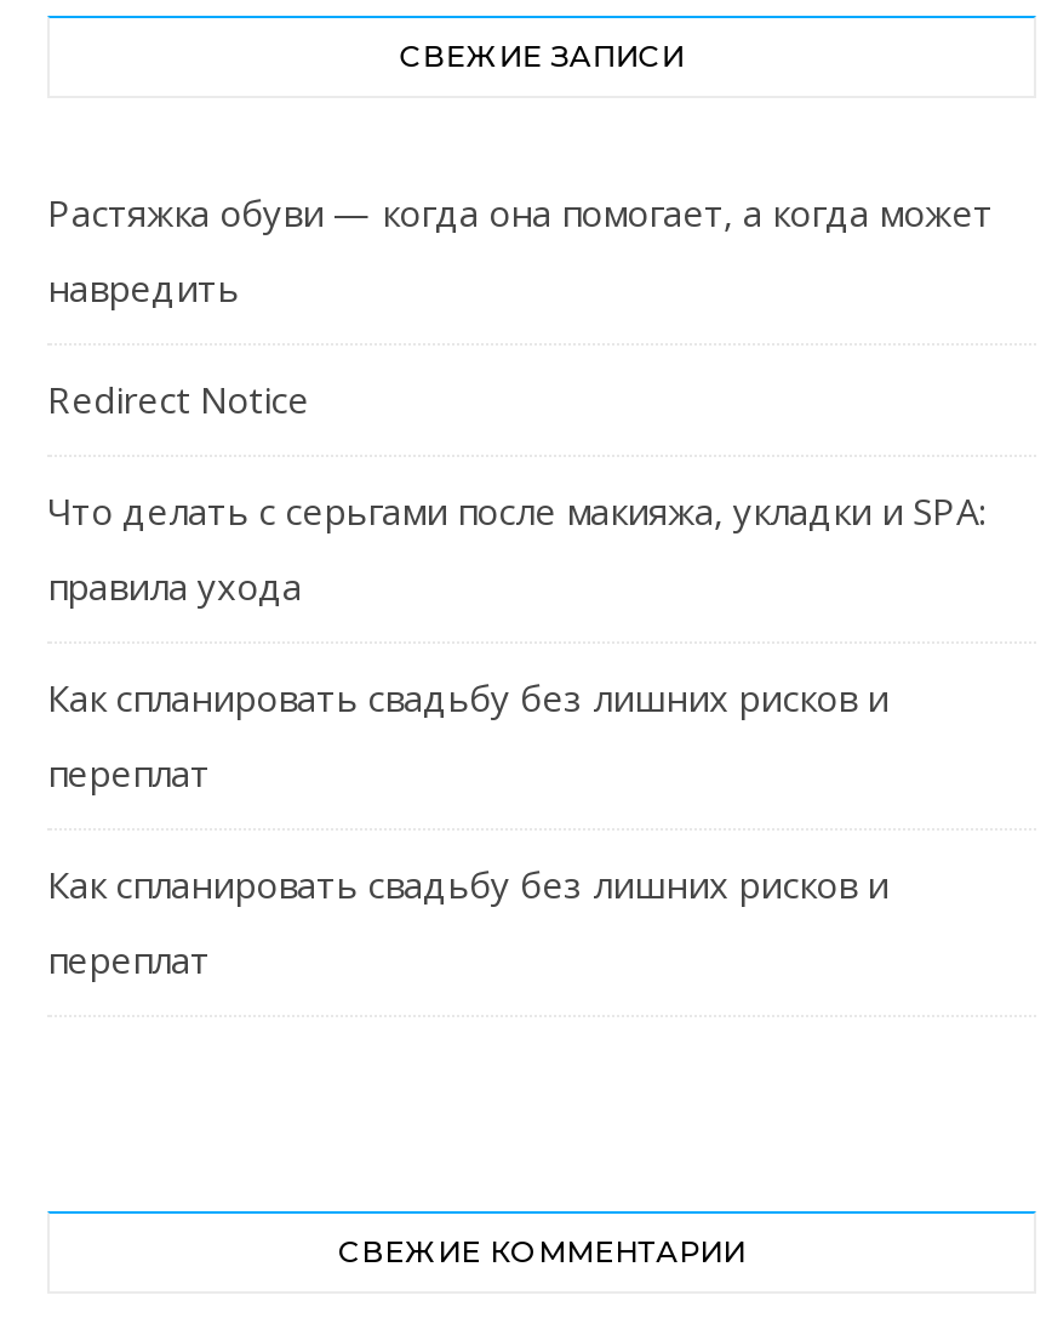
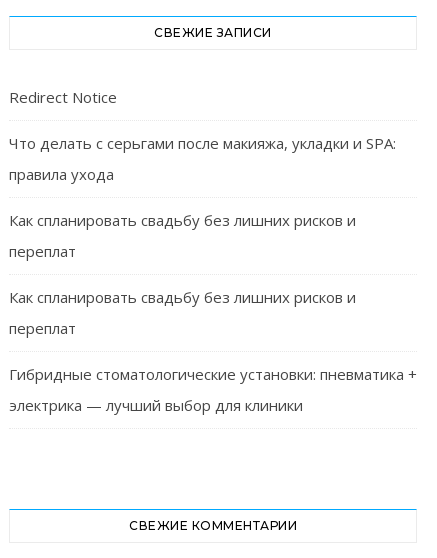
[47,188,993,312] Растяжка обуви — когда она помогает, а когда может | навредить -> none
moved [47,375,985,983] -> [9,87,396,338]: Redirect Notice | Что делать с серьгами после макияжа, укладки и SPA: | правила ухода | Как спланировать свадьбу без лишних рисков и | переплат | Как спланировать свадьбу без лишних рисков и | переплат
none -> [9,364,417,415] Гибридные стоматологические установки: пневматика + | электрика — лучший выбор для клиники

